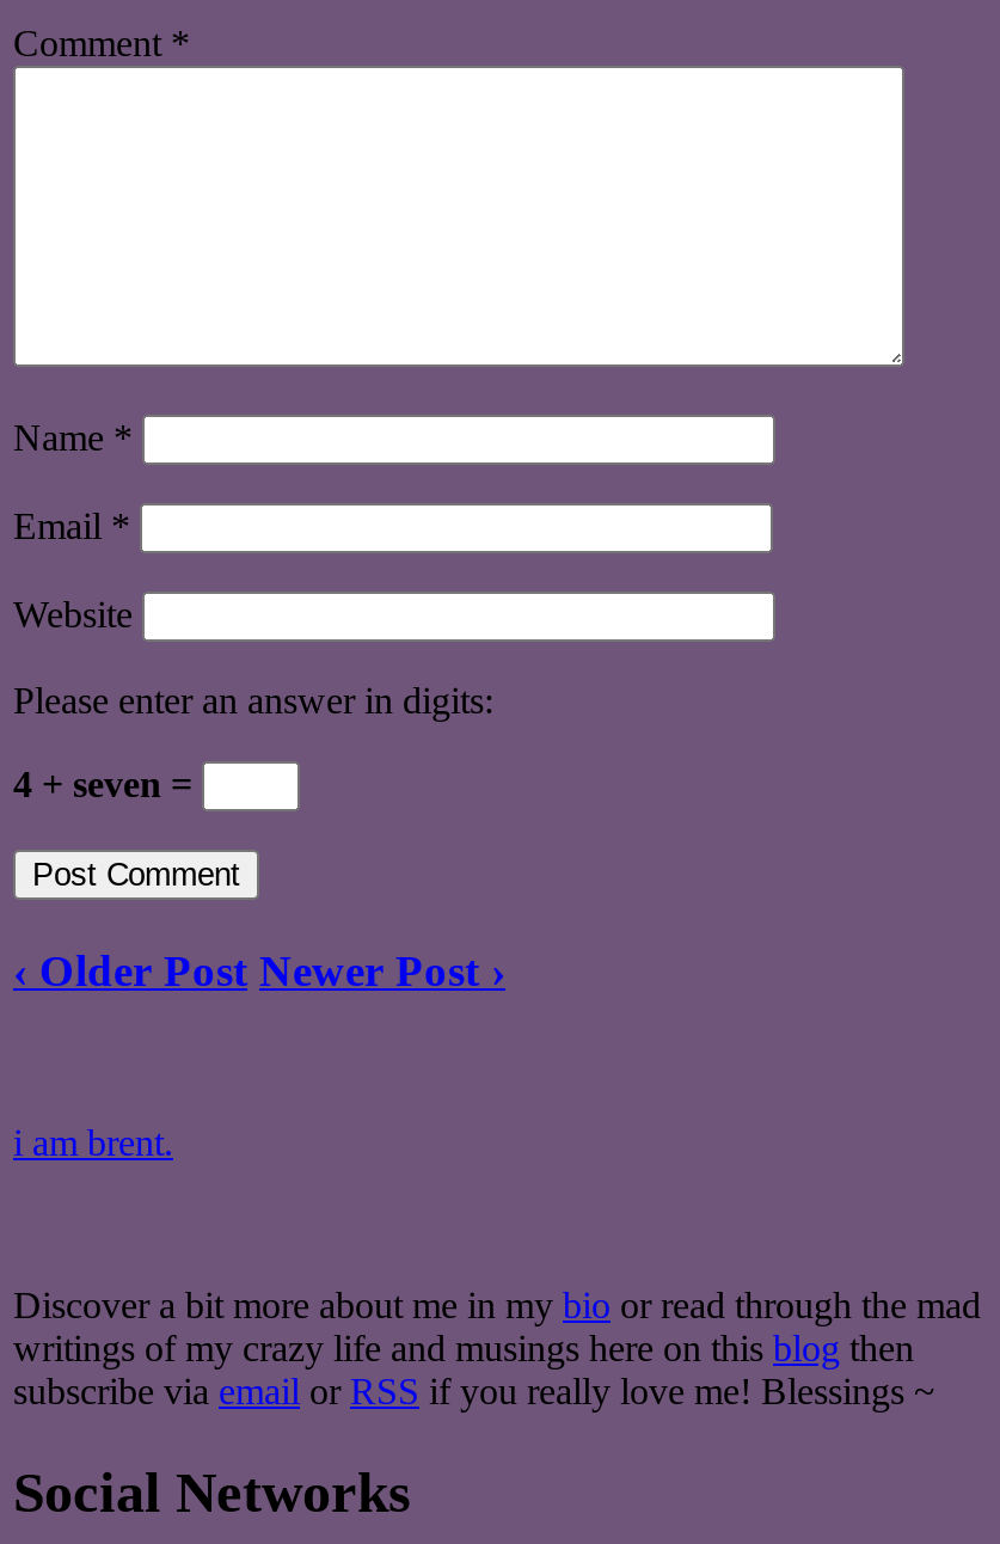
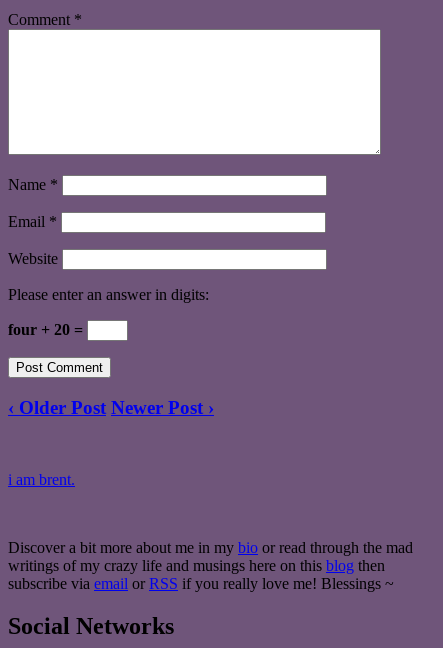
[13,764,202,804] 4 + seven = -> [8,321,87,338] four + 20 =

